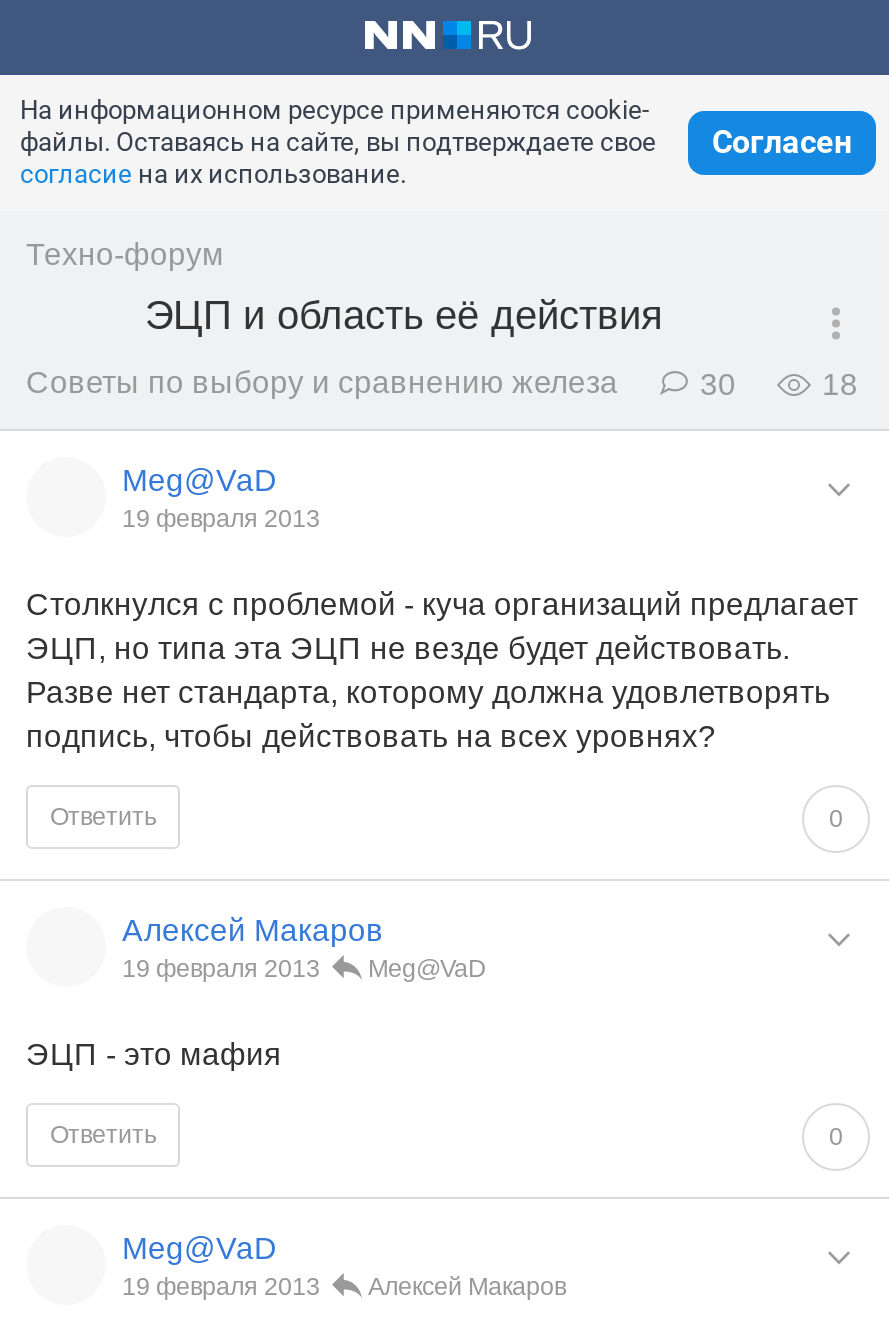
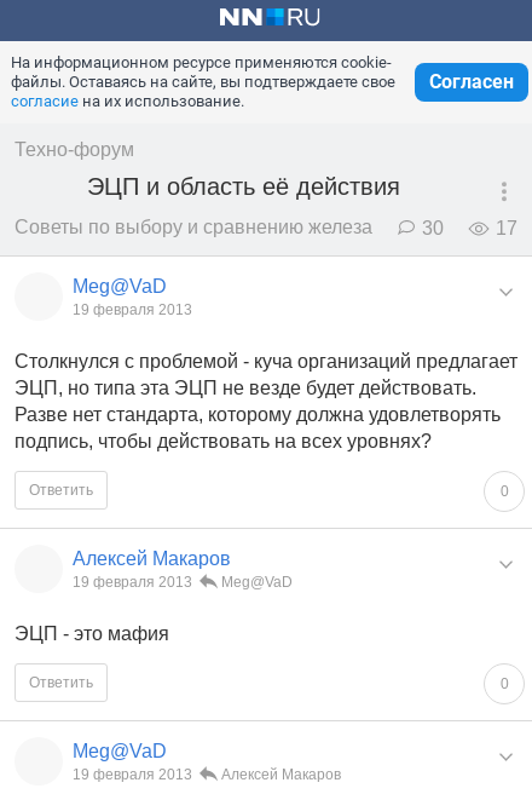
[822,367,858,401] 18 -> [496,218,517,238] 17

